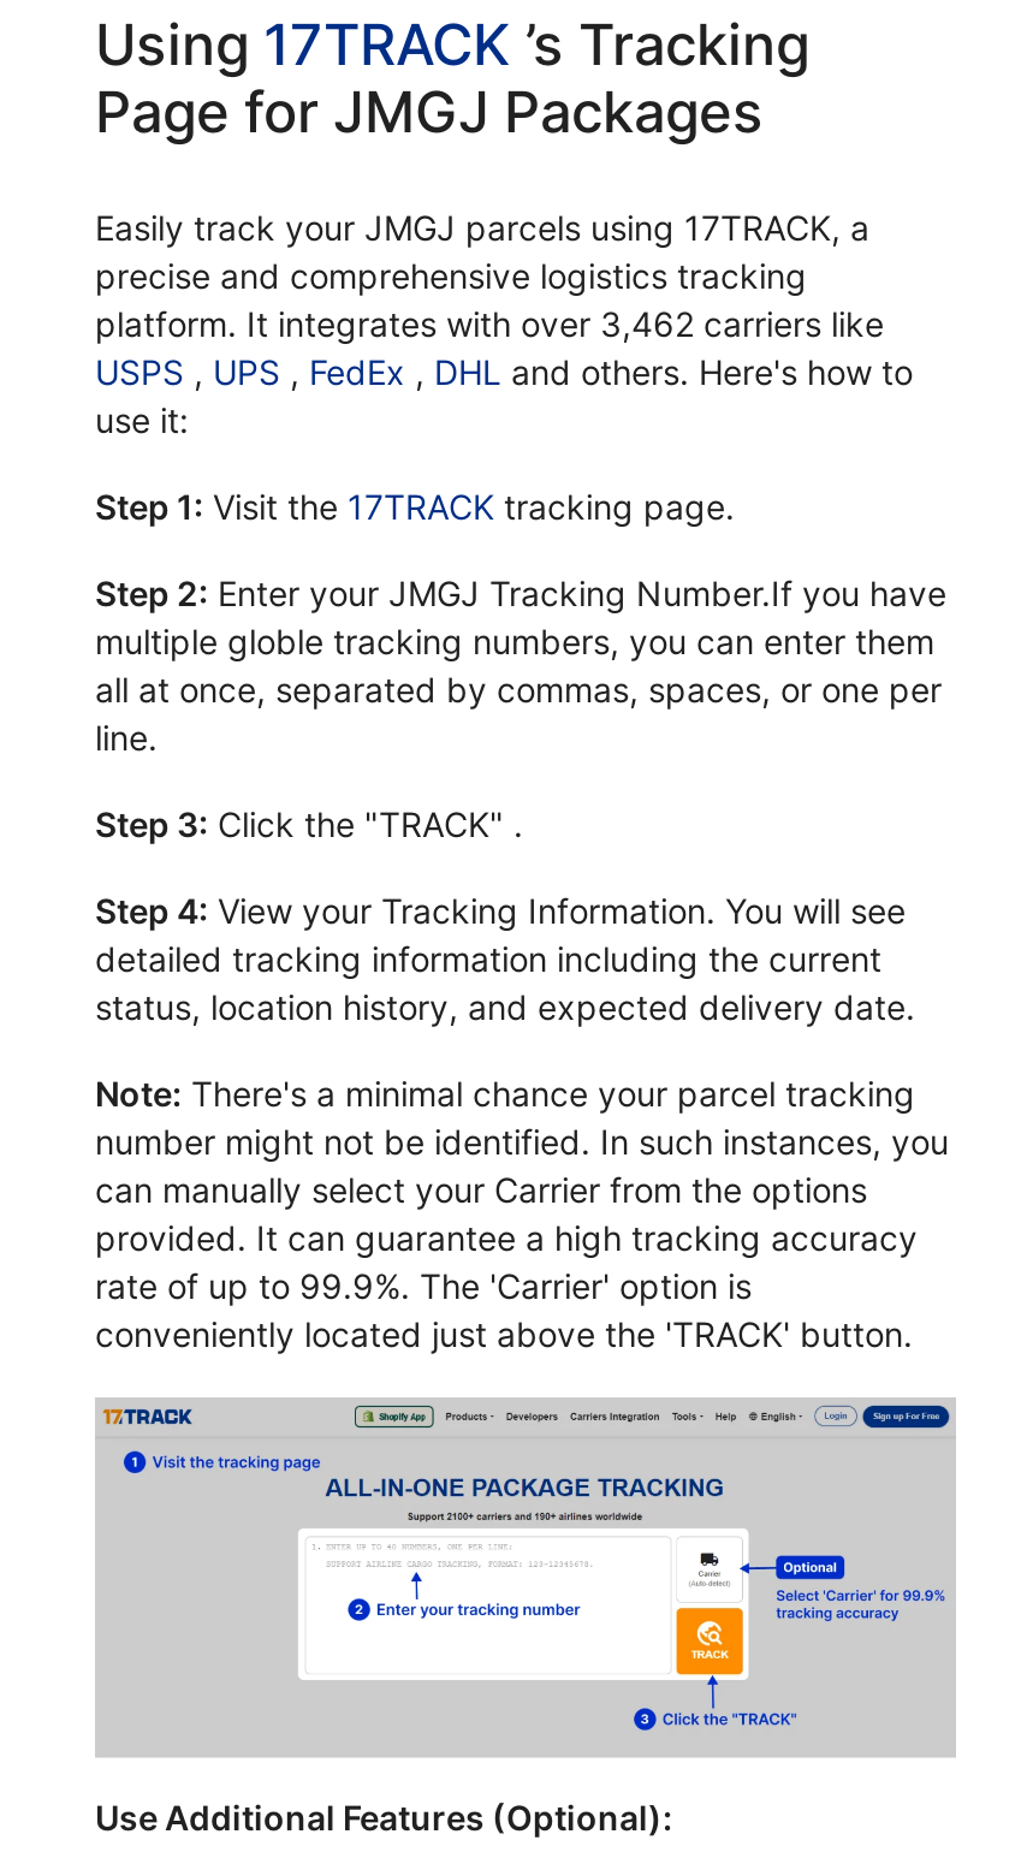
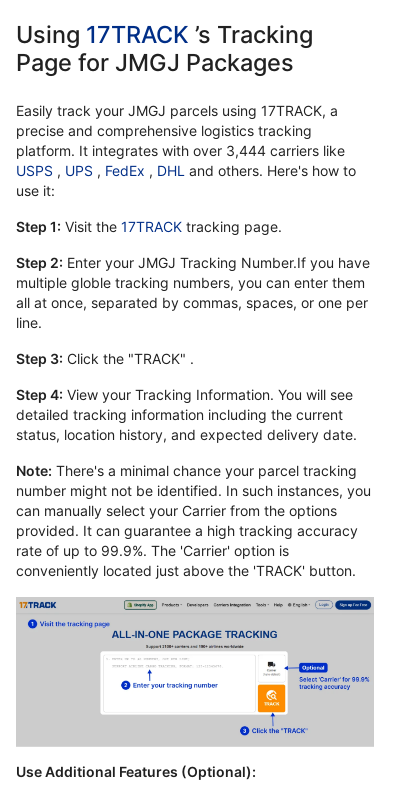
[95,303,884,344] platform. It integrates with over 3,462 carriers like -> [16,142,345,159] platform. It integrates with over 3,444 carriers like

